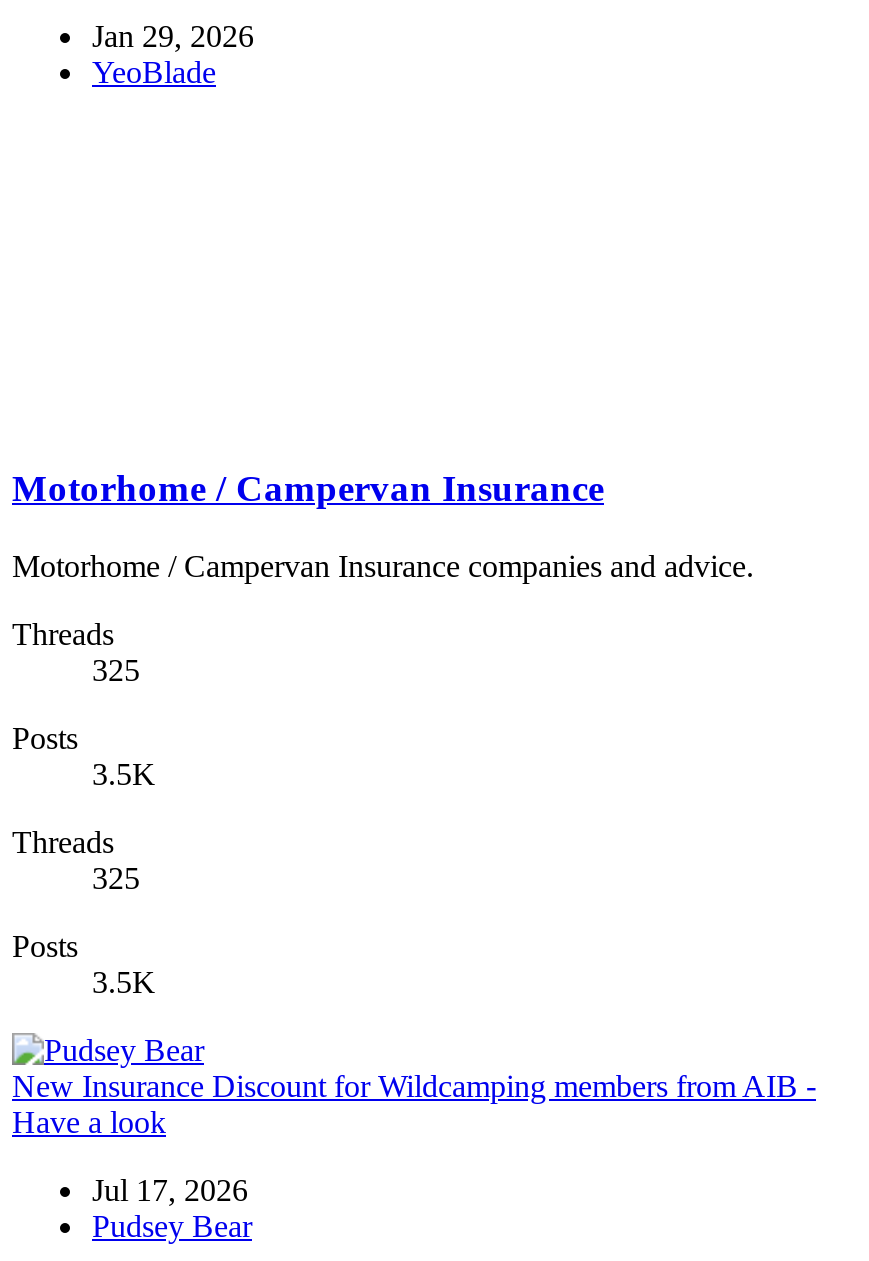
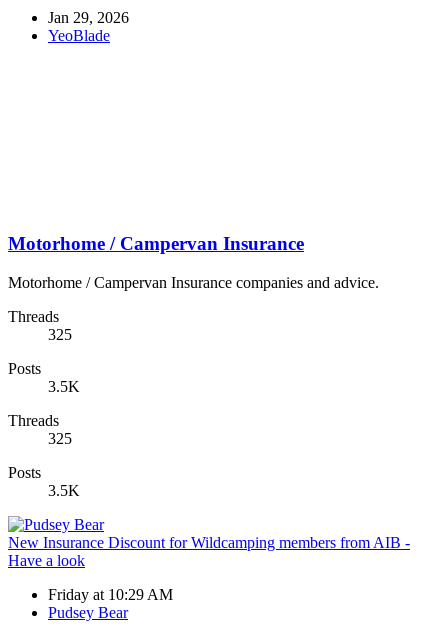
[92,1173,248,1207] Jul 17, 2026 -> [48,586,173,603] Friday at 10:29 AM

